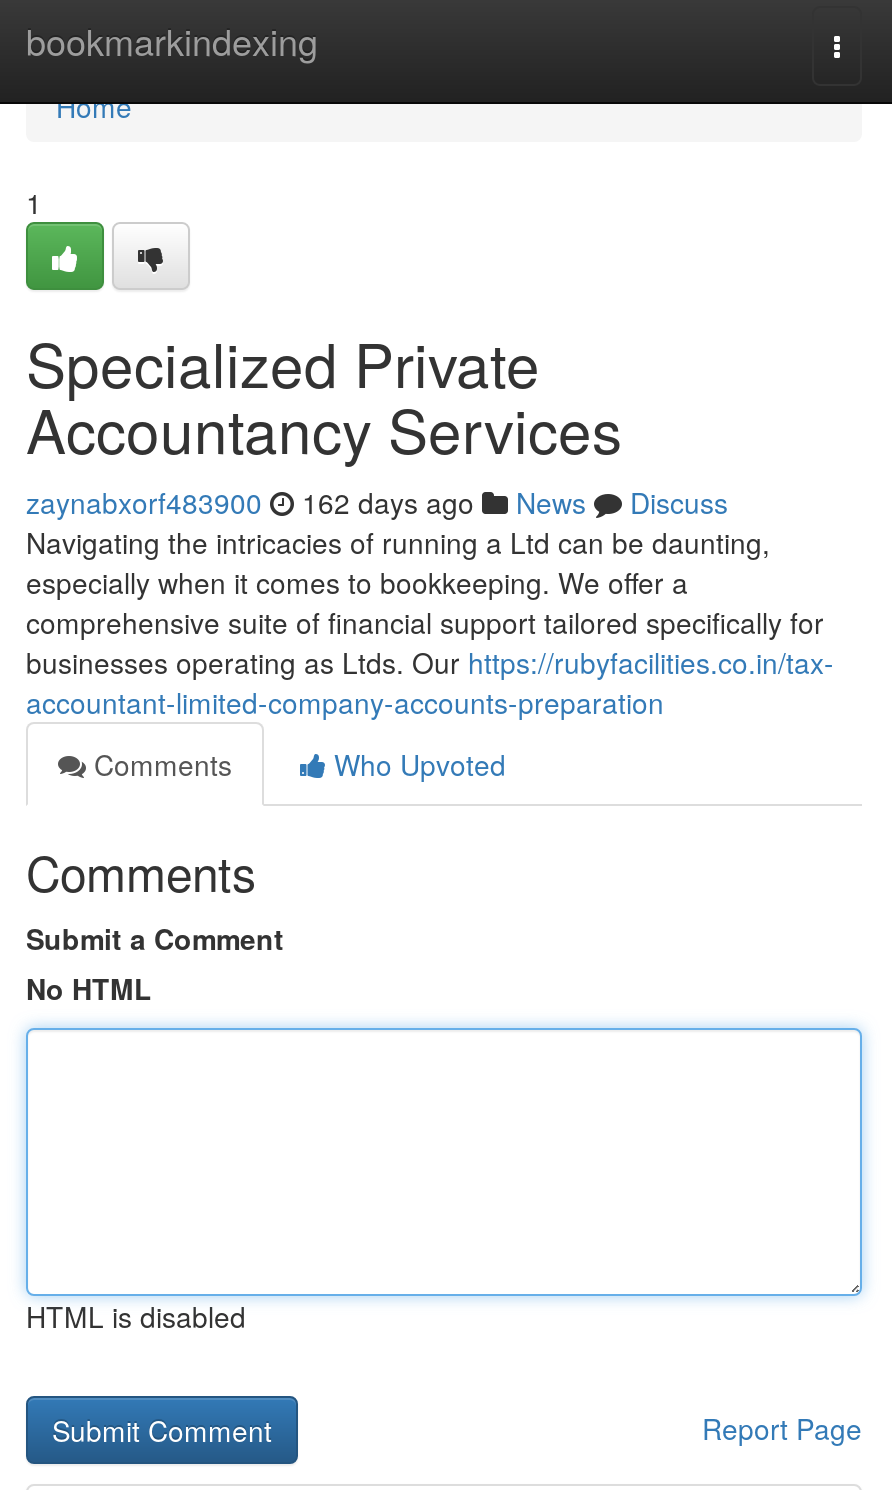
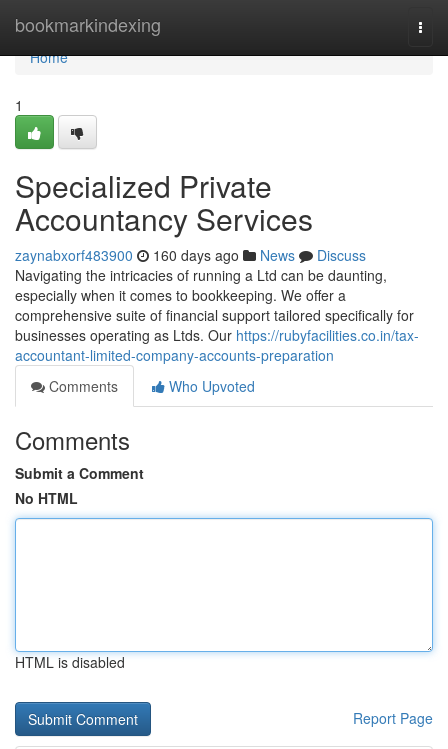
[26,482,728,522] zaynabxorf483900 162 days ago News Discuss -> [15,245,366,265] zaynabxorf483900 160 days ago News Discuss

